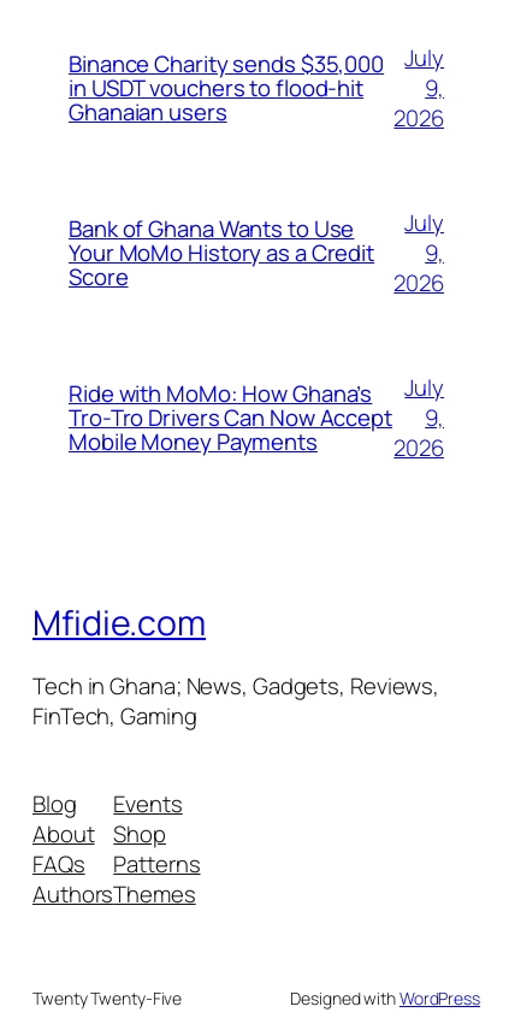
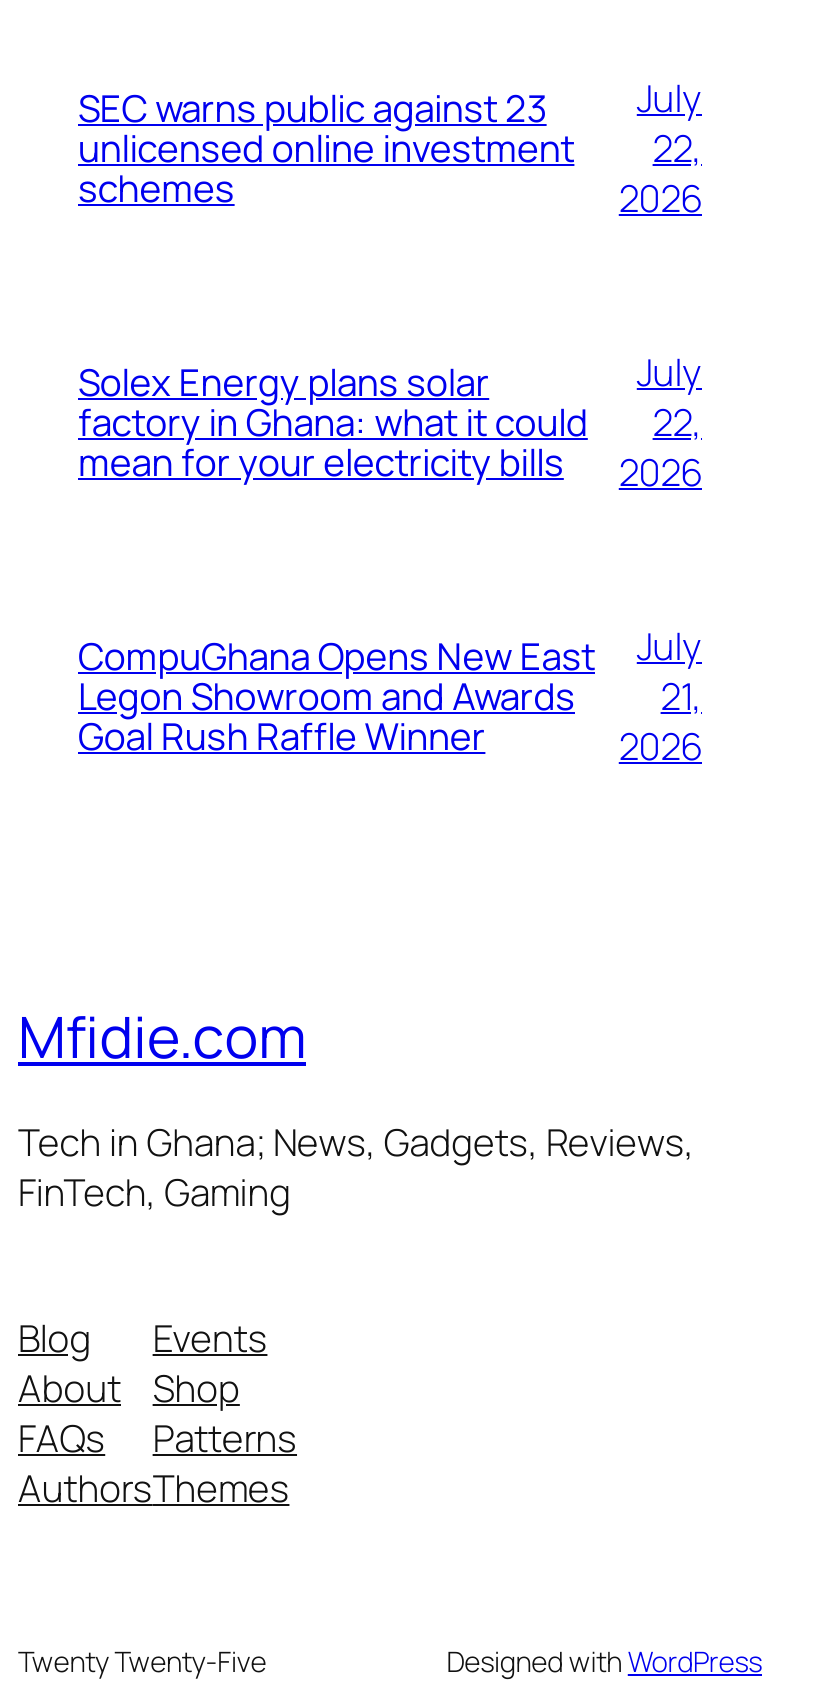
[69,48,384,128] Binance Charity sends $35,000 | in USDT vouchers to flood-hit | Ghanaian users -> [78,83,574,215] SEC warns public against 23 | unlicensed online investment | schemes
[425,72,444,103] 9, -> [653,122,702,174] 22,
[69,213,374,293] Bank of Ghana Wants to Use | Your MoMo History as a Credit | Score -> [78,357,588,489] Solex Energy plans solar | factory in Ghana: what it could | mean for your electricity bills
[425,237,444,268] 9, -> [653,396,702,448] 22,
[69,378,392,458] Ride with MoMo: How Ghana’s | Tro-Tro Drivers Can Now Accept | Mobile Money Payments -> [78,631,595,763] CompuGhana Opens New East | Legon Showroom and Awards | Goal Rush Raffle Winner
[425,402,444,433] 9, -> [661,670,702,722] 21,

